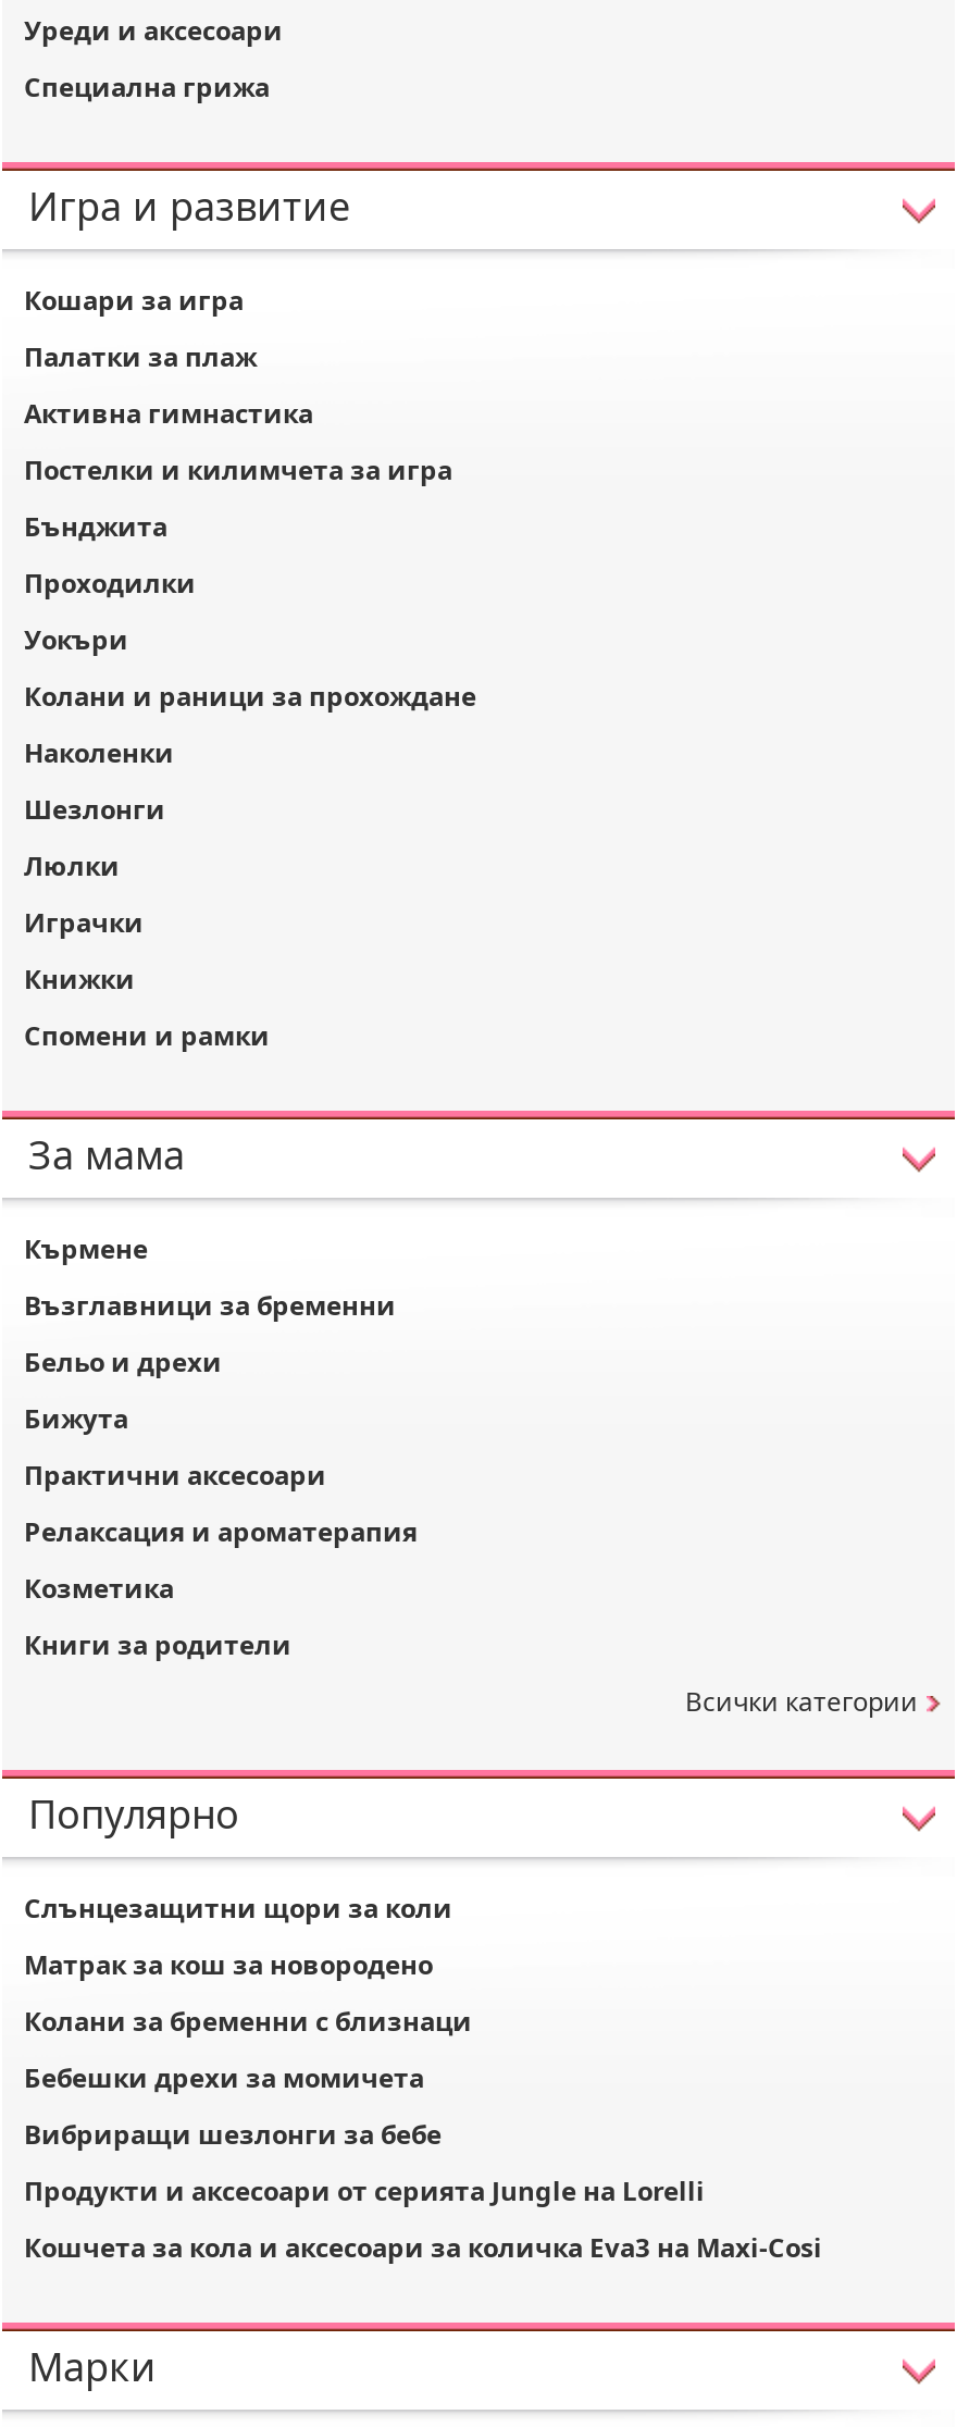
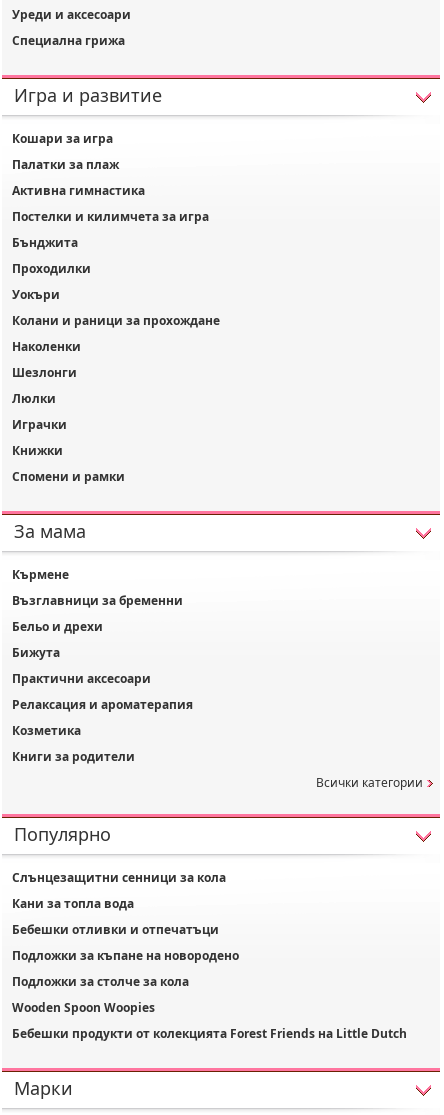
[24,1890,452,1927] Слънцезащитни щори за коли -> [12,869,226,886] Слънцезащитни сенници за кола
[24,1946,433,1983] Матрак за кош за новородено -> [12,895,134,912] Кани за топла вода
[24,2003,472,2040] Колани за бременни с близнаци -> [12,921,219,938] Бебешки отливки и отпечатъци
[24,2059,424,2096] Бебешки дрехи за момичета -> [12,947,239,964] Подложки за къпане на новородено
[24,2116,442,2153] Вибриращи шезлонги за бебе -> [12,973,189,990] Подложки за столче за кола
[24,2172,705,2209] Продукти и аксесоари от серията Jungle на Lorelli -> [12,999,155,1016] Wooden Spoon Woopies
[24,2229,822,2266] Кошчета за кола и аксесоари за количка Eva3 на Maxi-Cosi -> [12,1025,407,1042] Бебешки продукти от колекцията Forest Friends на Little Dutch

